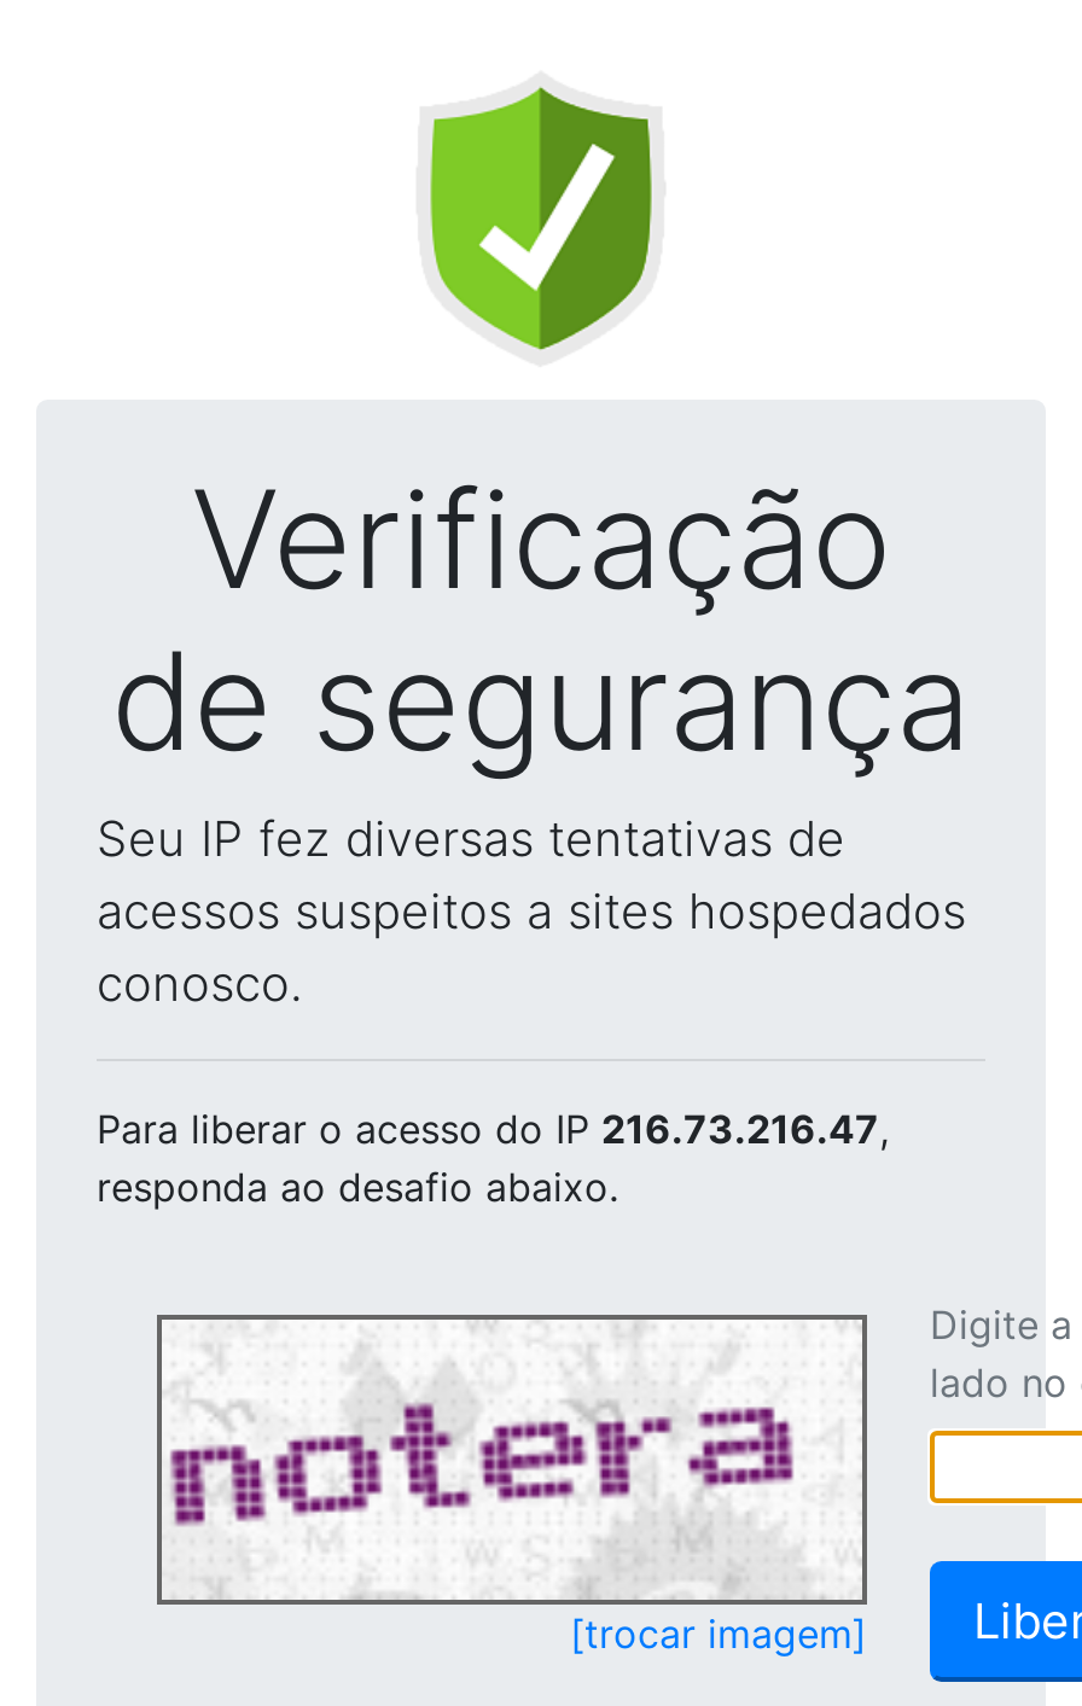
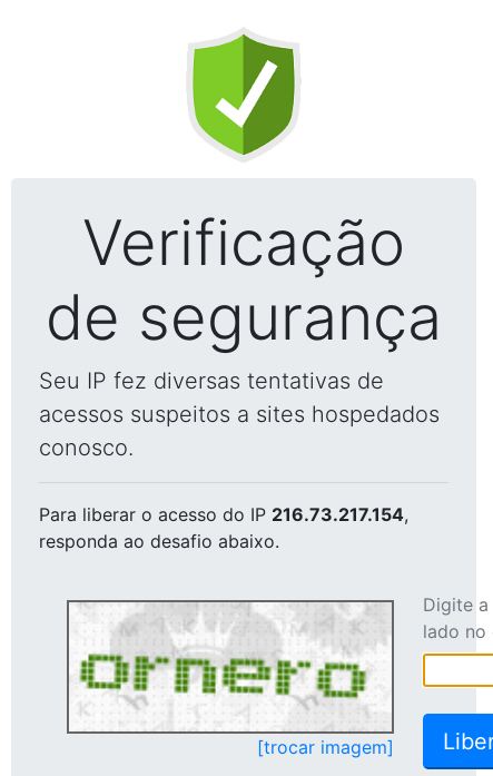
[97,1105,889,1153] Para liberar o acesso do IP 216.73.216.47, -> [39,503,408,525] Para liberar o acesso do IP 216.73.217.154,
[169,1322,840,1595] [image] -> [73,605,383,730] [image]

